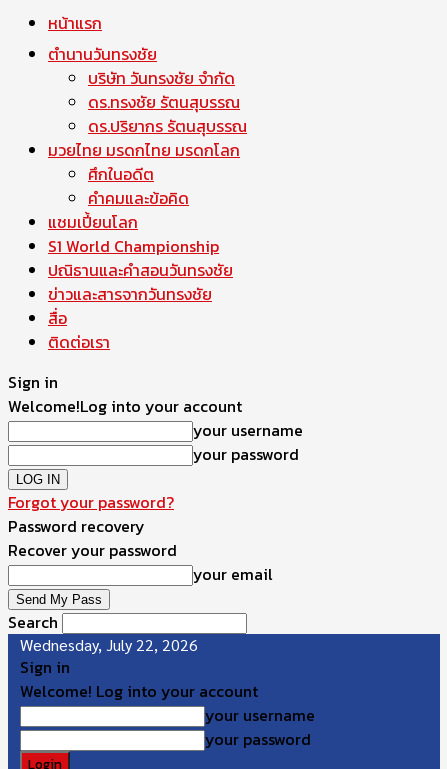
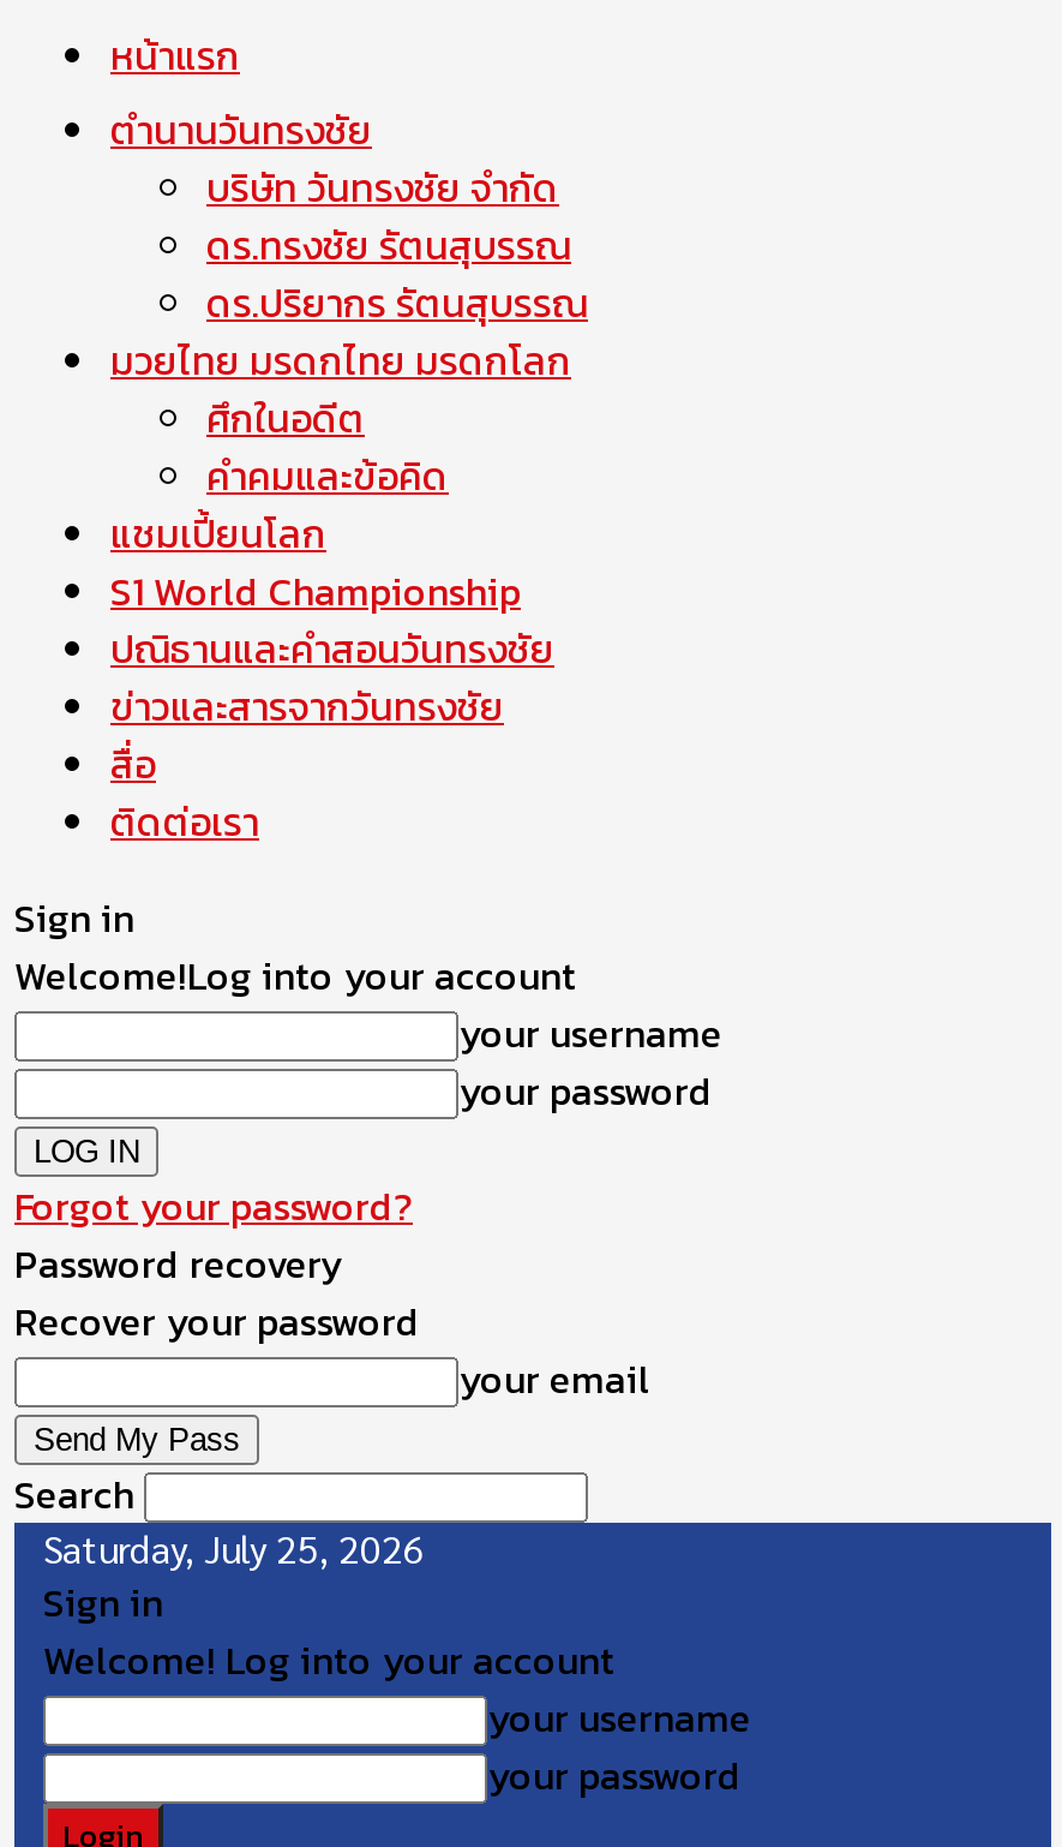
[20,634,198,655] Wednesday, July 22, 2026 -> [43,1523,425,1573] Saturday, July 25, 2026

